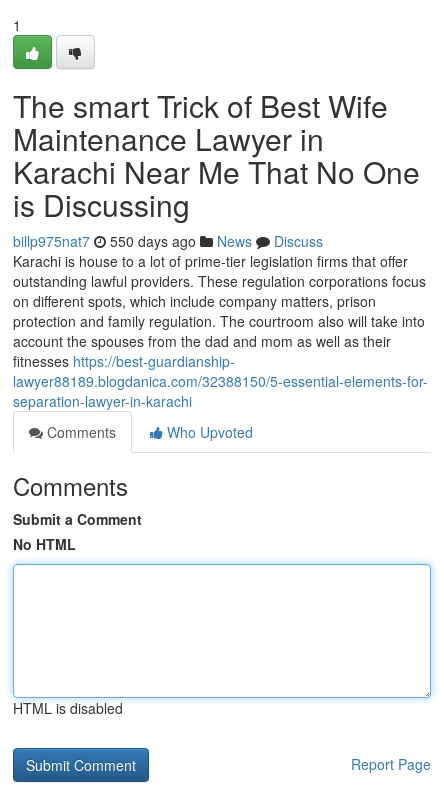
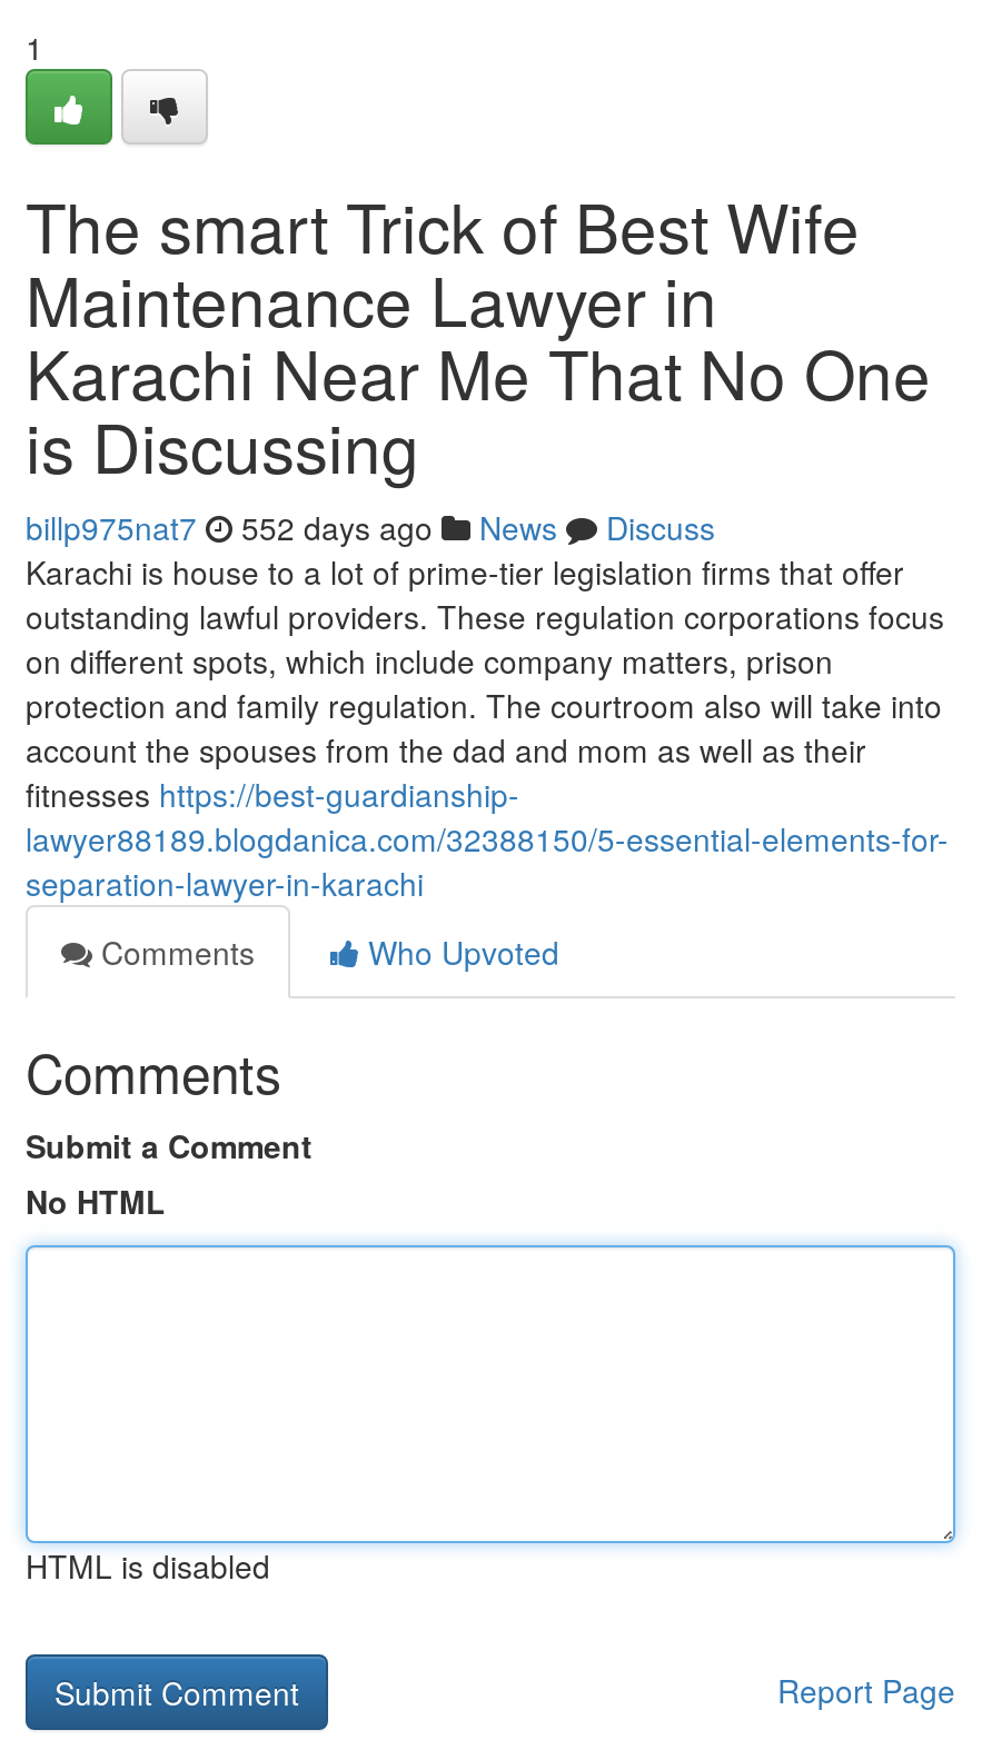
[13,231,323,251] billp975nat7 550 days ago News Discuss -> [26,505,715,549] billp975nat7 552 days ago News Discuss

